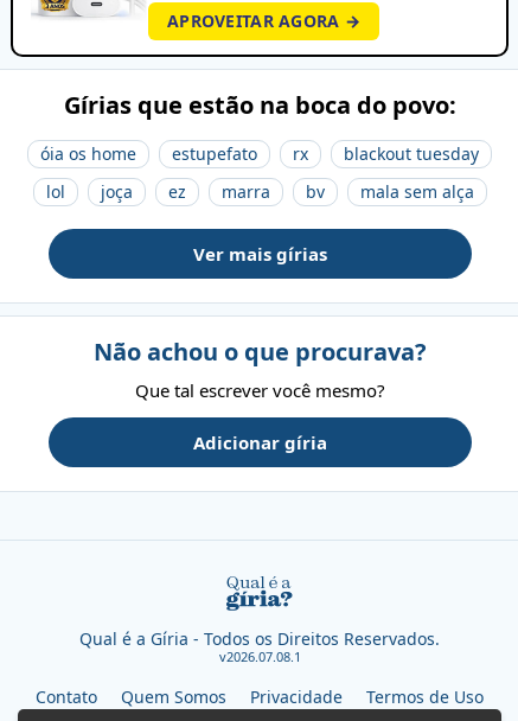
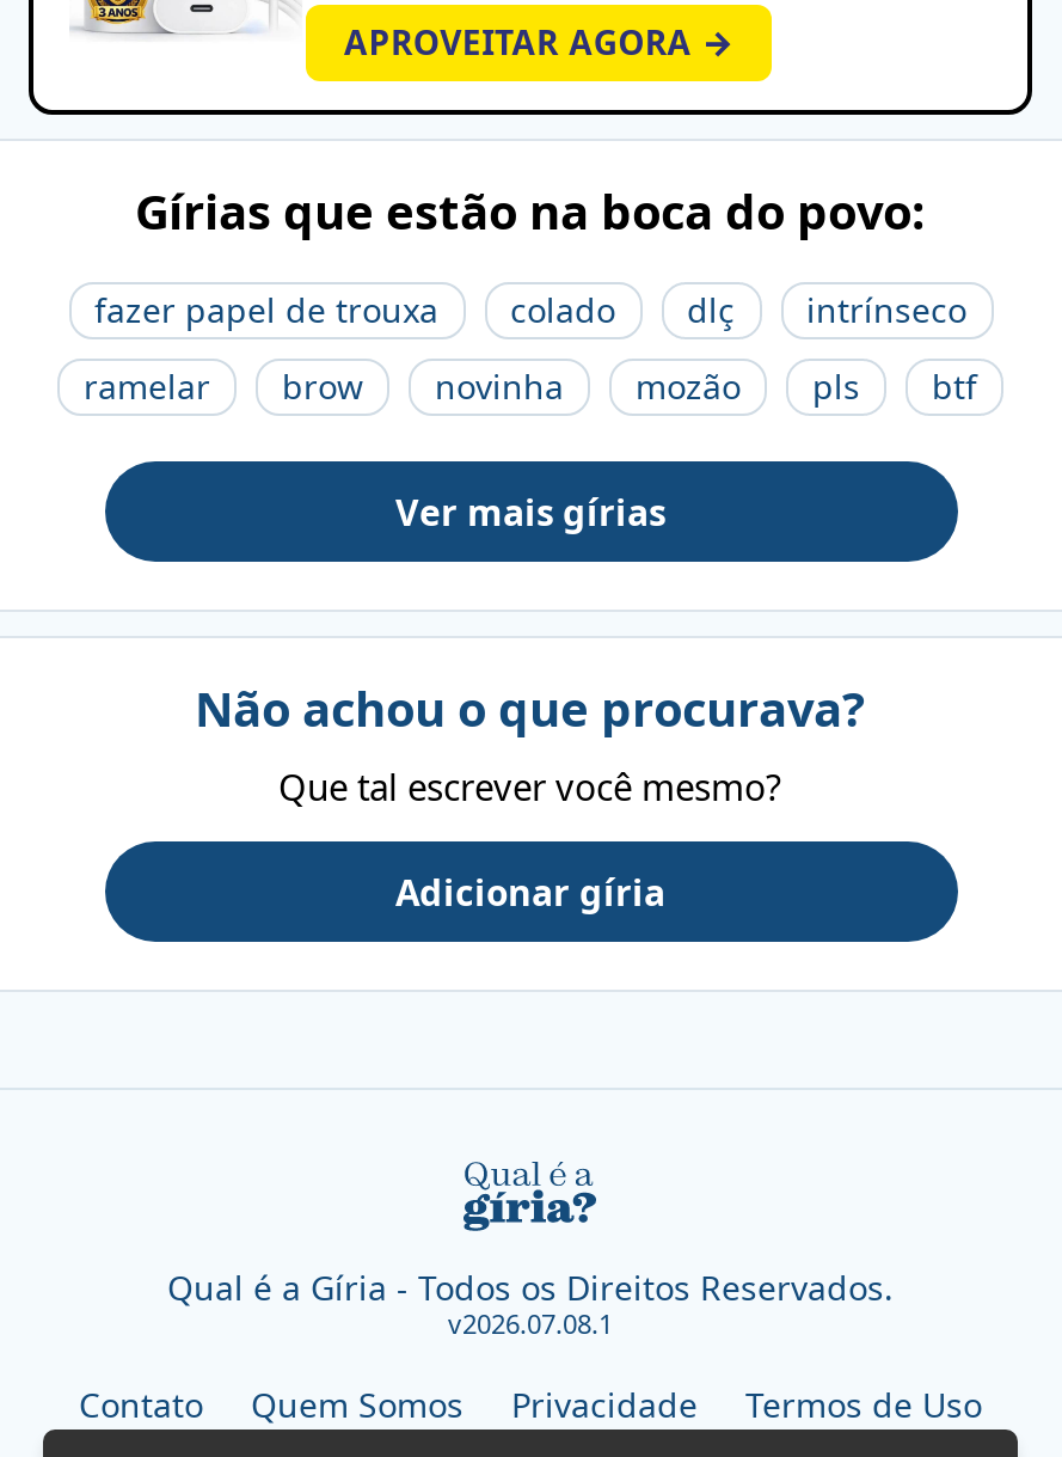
[40,142,479,165] óia os home | estupefato | rx | blackout tuesday -> [94,287,966,332] fazer papel de trouxa | colado | dlç | intrínseco
[46,180,474,203] lol | joça | ez | marra | bv | mala sem alça -> [84,363,977,409] ramelar | brow | novinha | mozão | pls | btf

